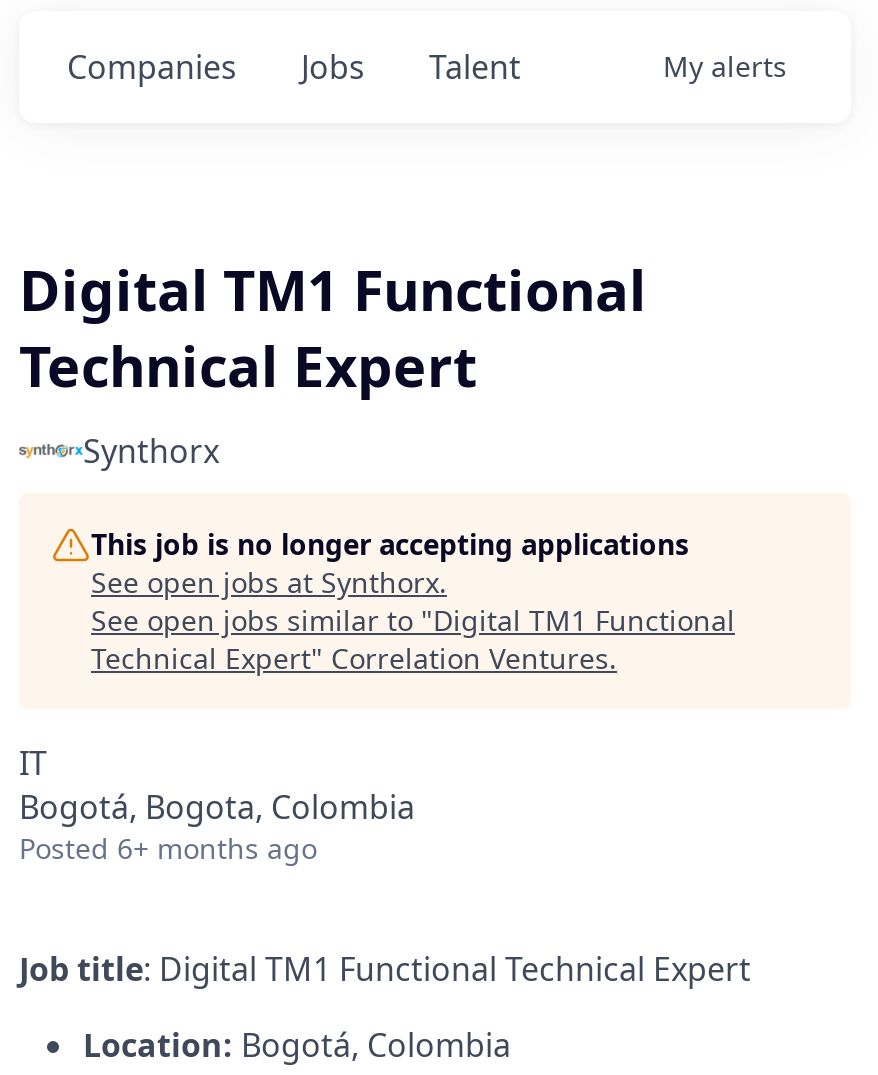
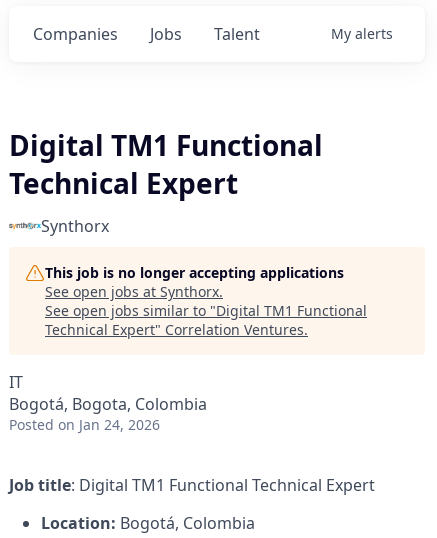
[19,829,317,867] Posted 6+ months ago -> [9,415,160,434] Posted on Jan 24, 2026

